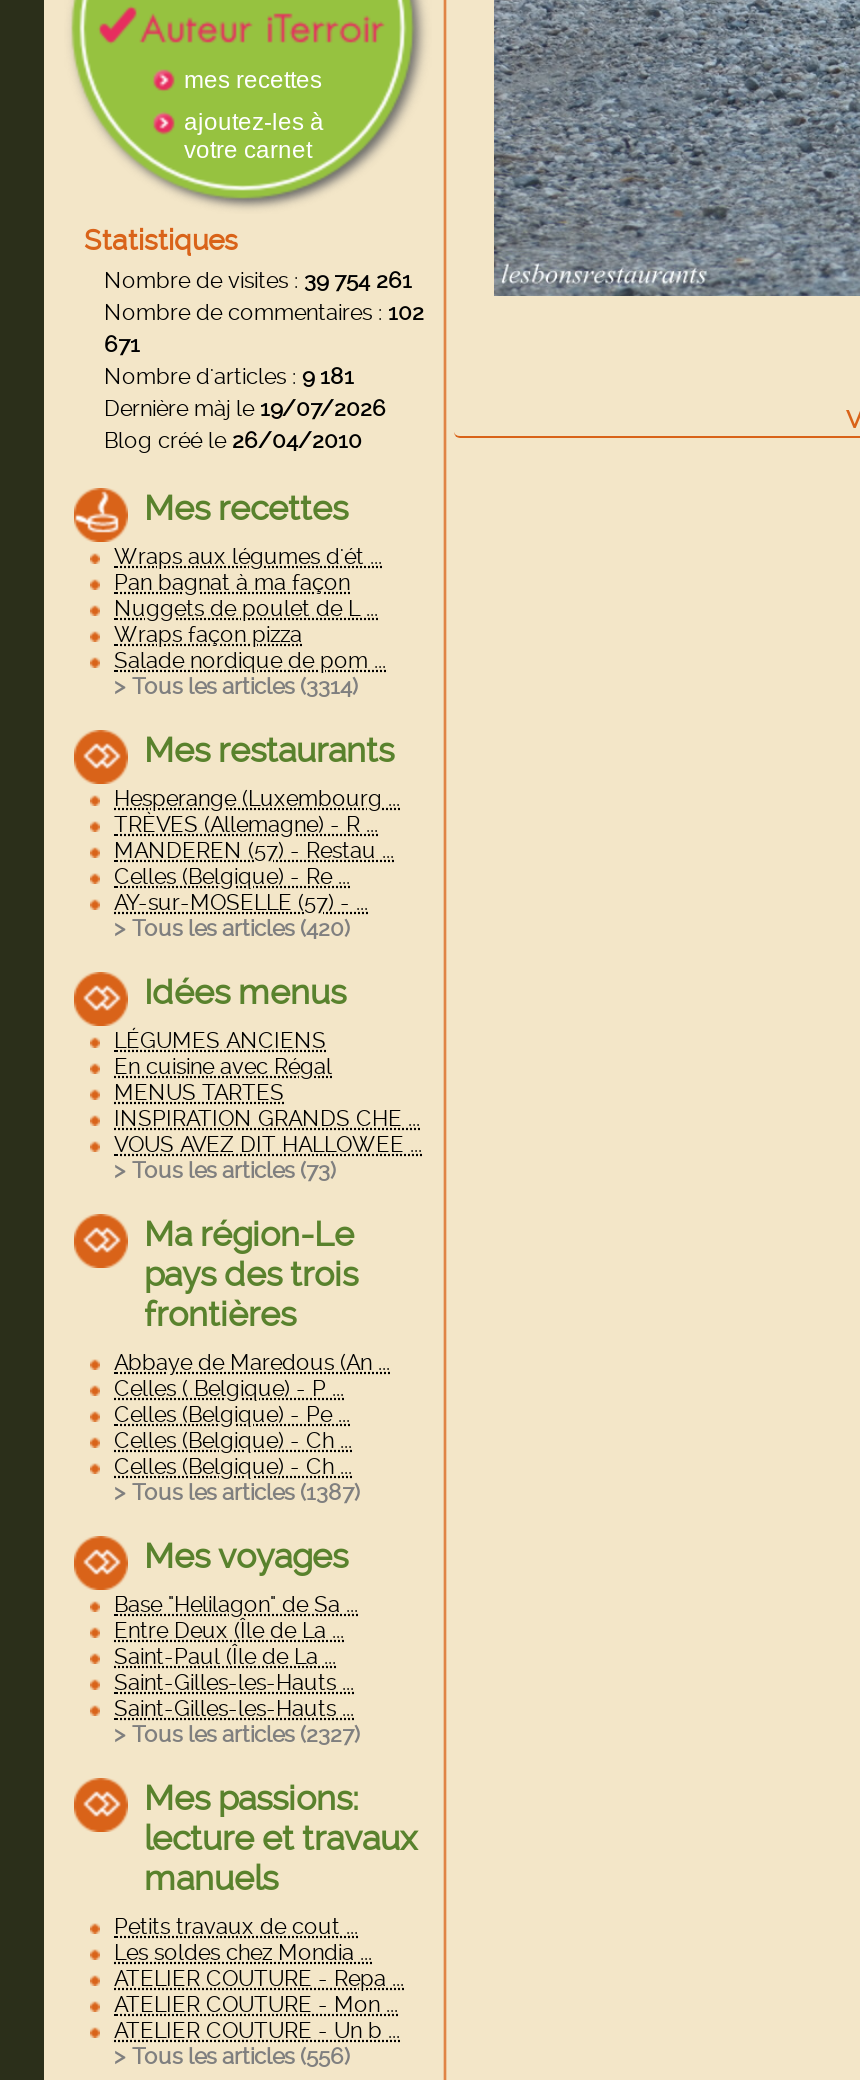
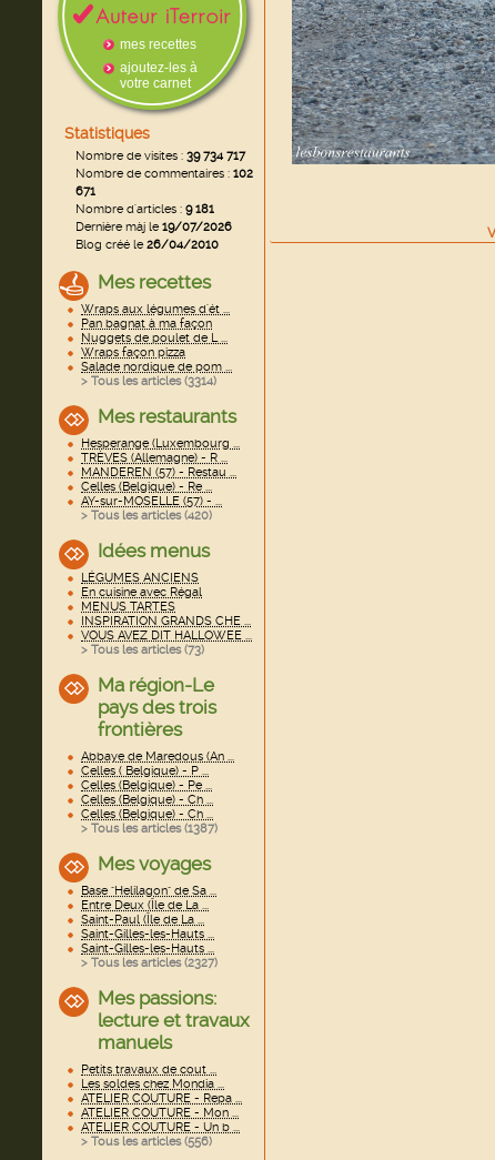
[104,268,412,294] Nombre de visites : 39 754 261 -> [75,149,245,163] Nombre de visites : 39 734 717

